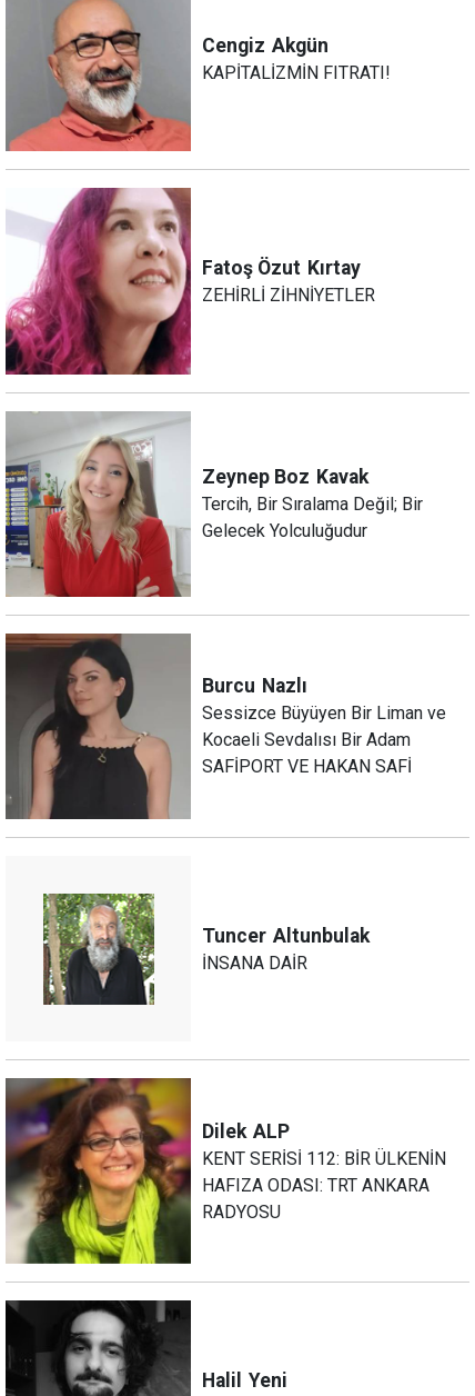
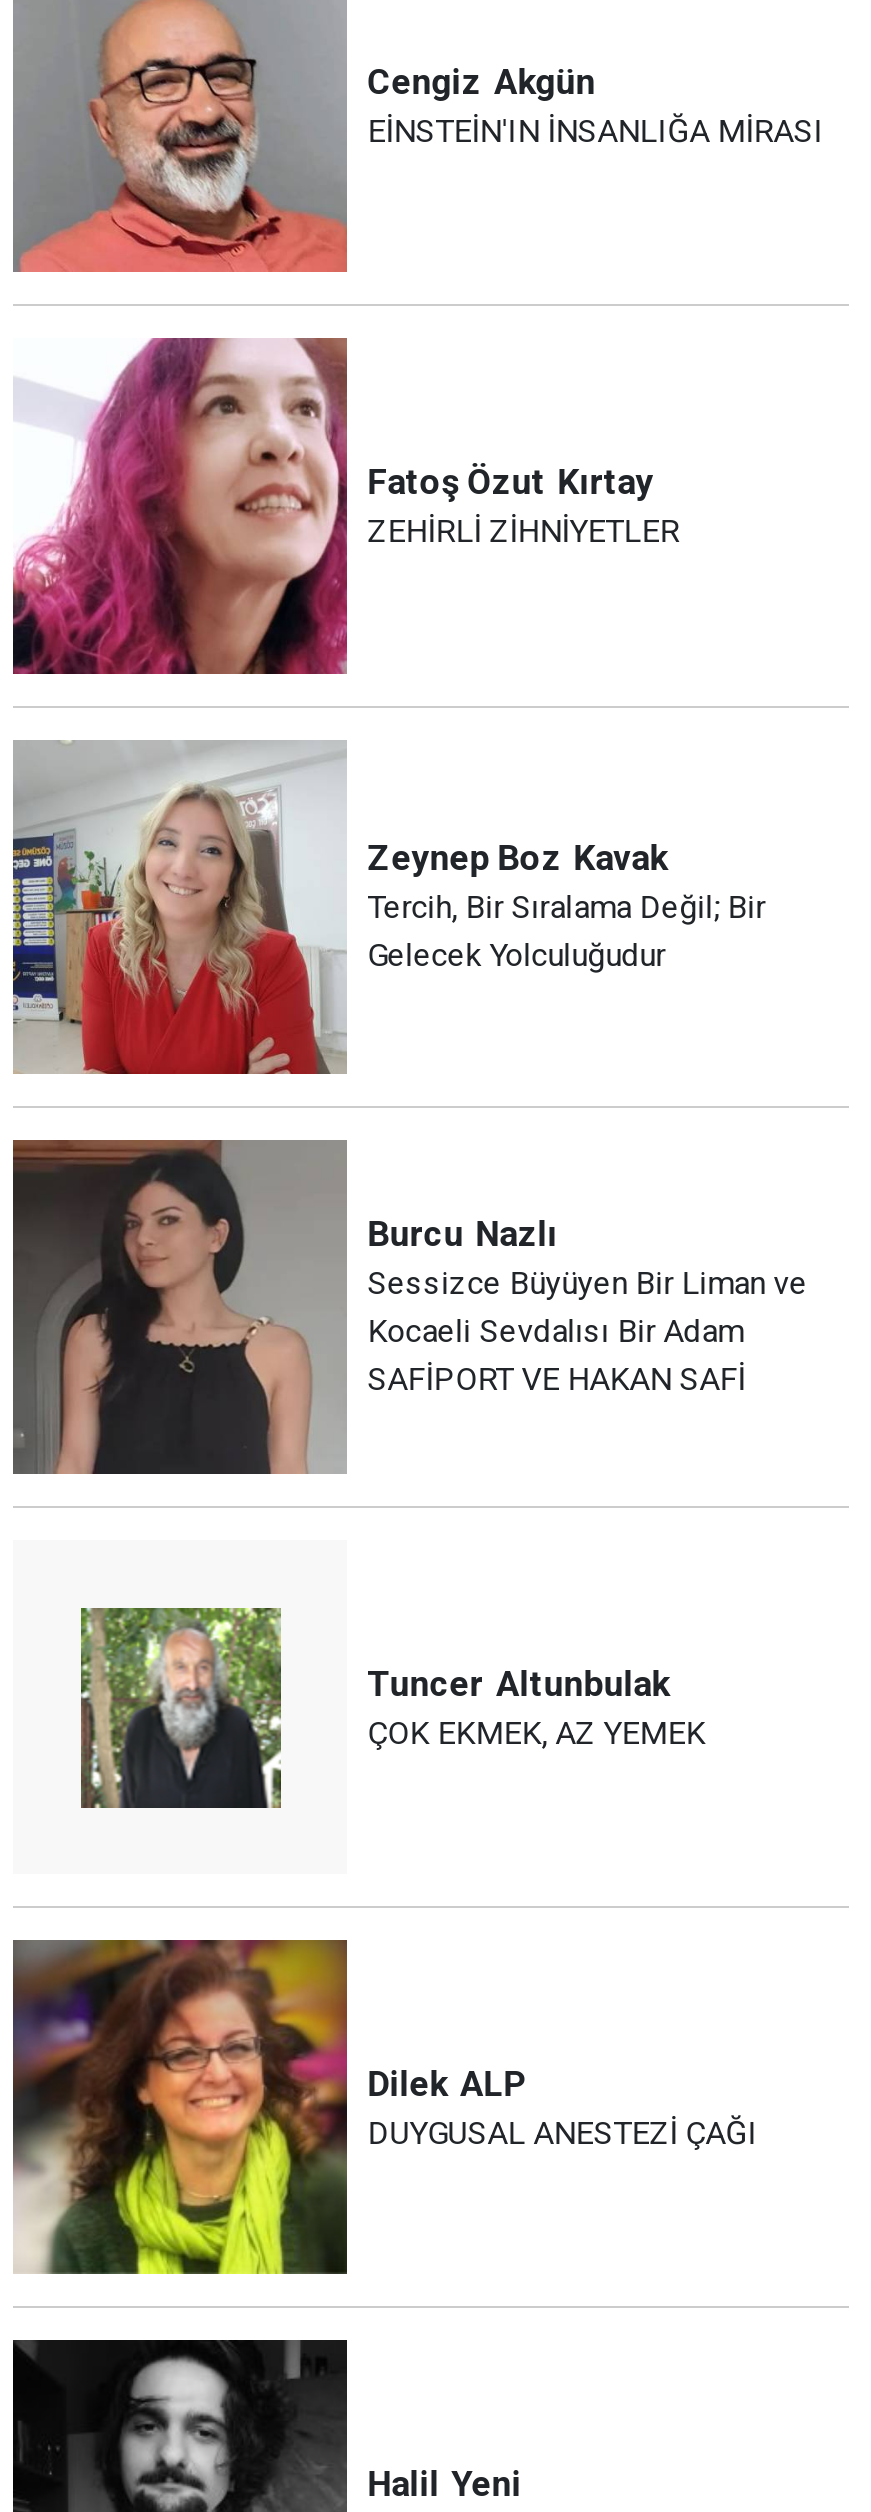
[202,62,391,83] KAPİTALİZMİN FITRATI! -> [367,112,823,150] EİNSTEİN'IN İNSANLIĞA MİRASI
[202,952,308,973] İNSANA DAİR -> [367,1713,705,1751] ÇOK EKMEK, AZ YEMEK
moved [202,1120,290,1142] -> [367,2063,525,2103]: Dilek ALP
[202,1148,446,1222] KENT SERİSİ 112: BİR ÜLKENİN | HAFIZA ODASI: TRT ANKARA | RADYOSU -> [367,2113,757,2151] DUYGUSAL ANESTEZİ ÇAĞI

